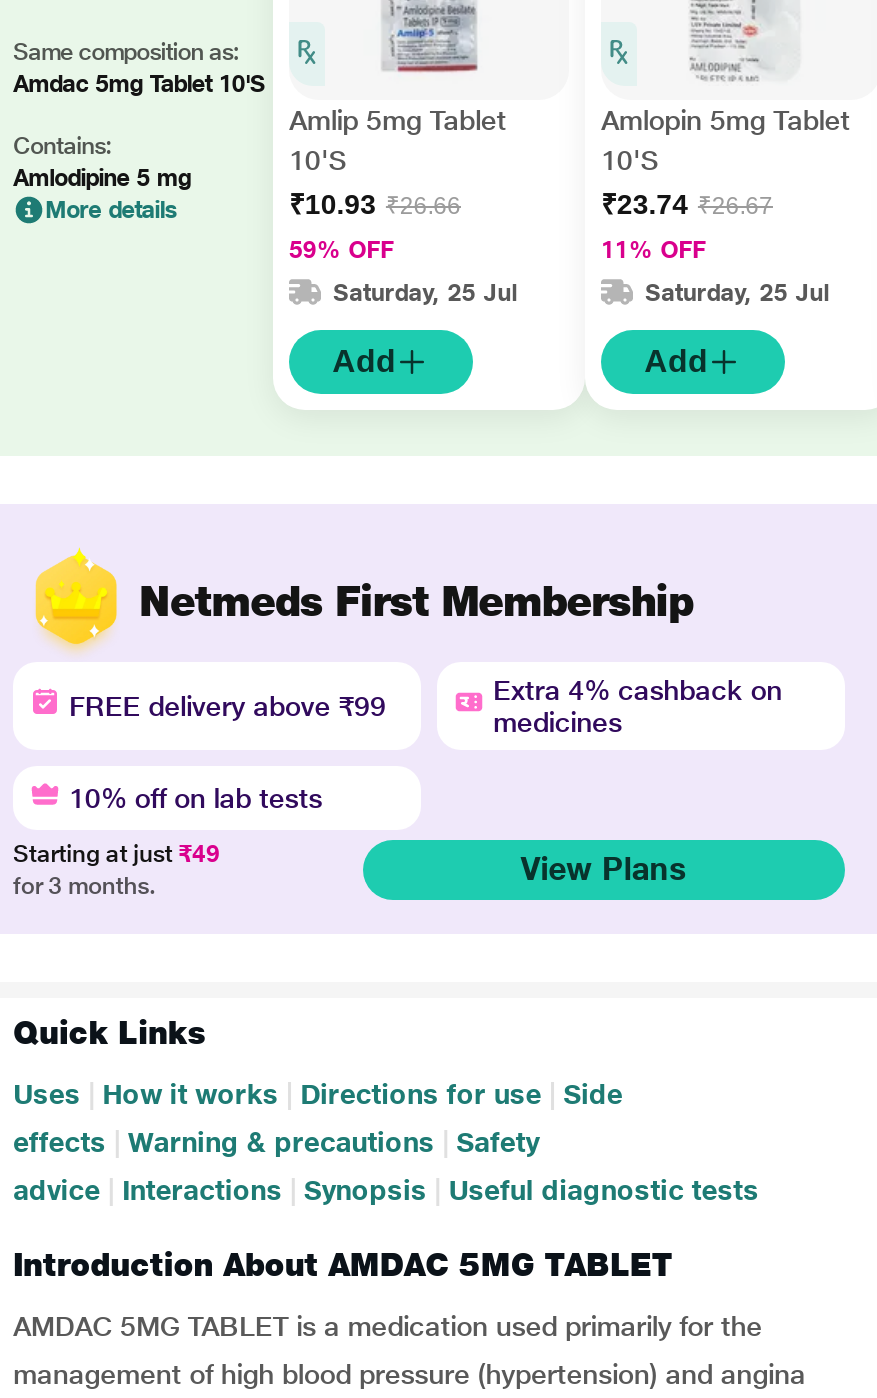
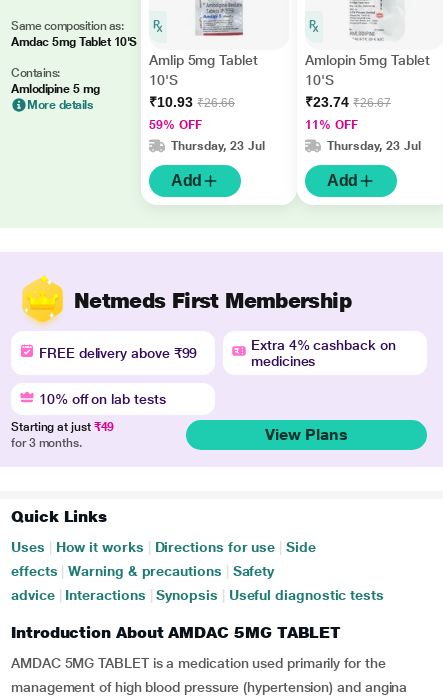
[333,279,517,307] Saturday, 25 Jul -> [171,139,265,153] Thursday, 23 Jul
[645,279,829,307] Saturday, 25 Jul -> [327,139,421,153] Thursday, 23 Jul

